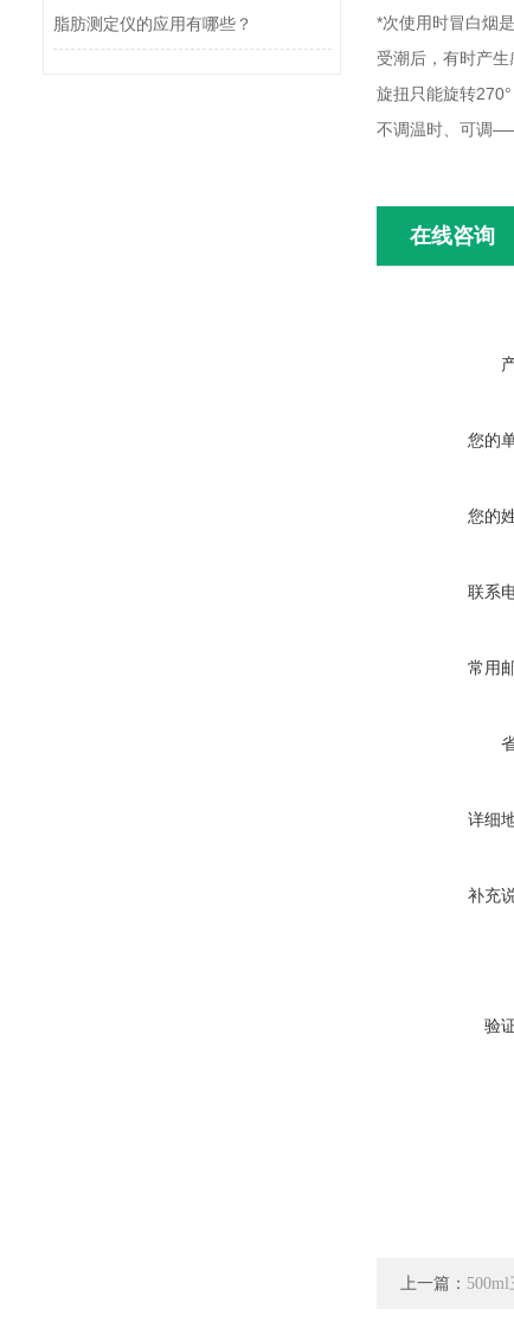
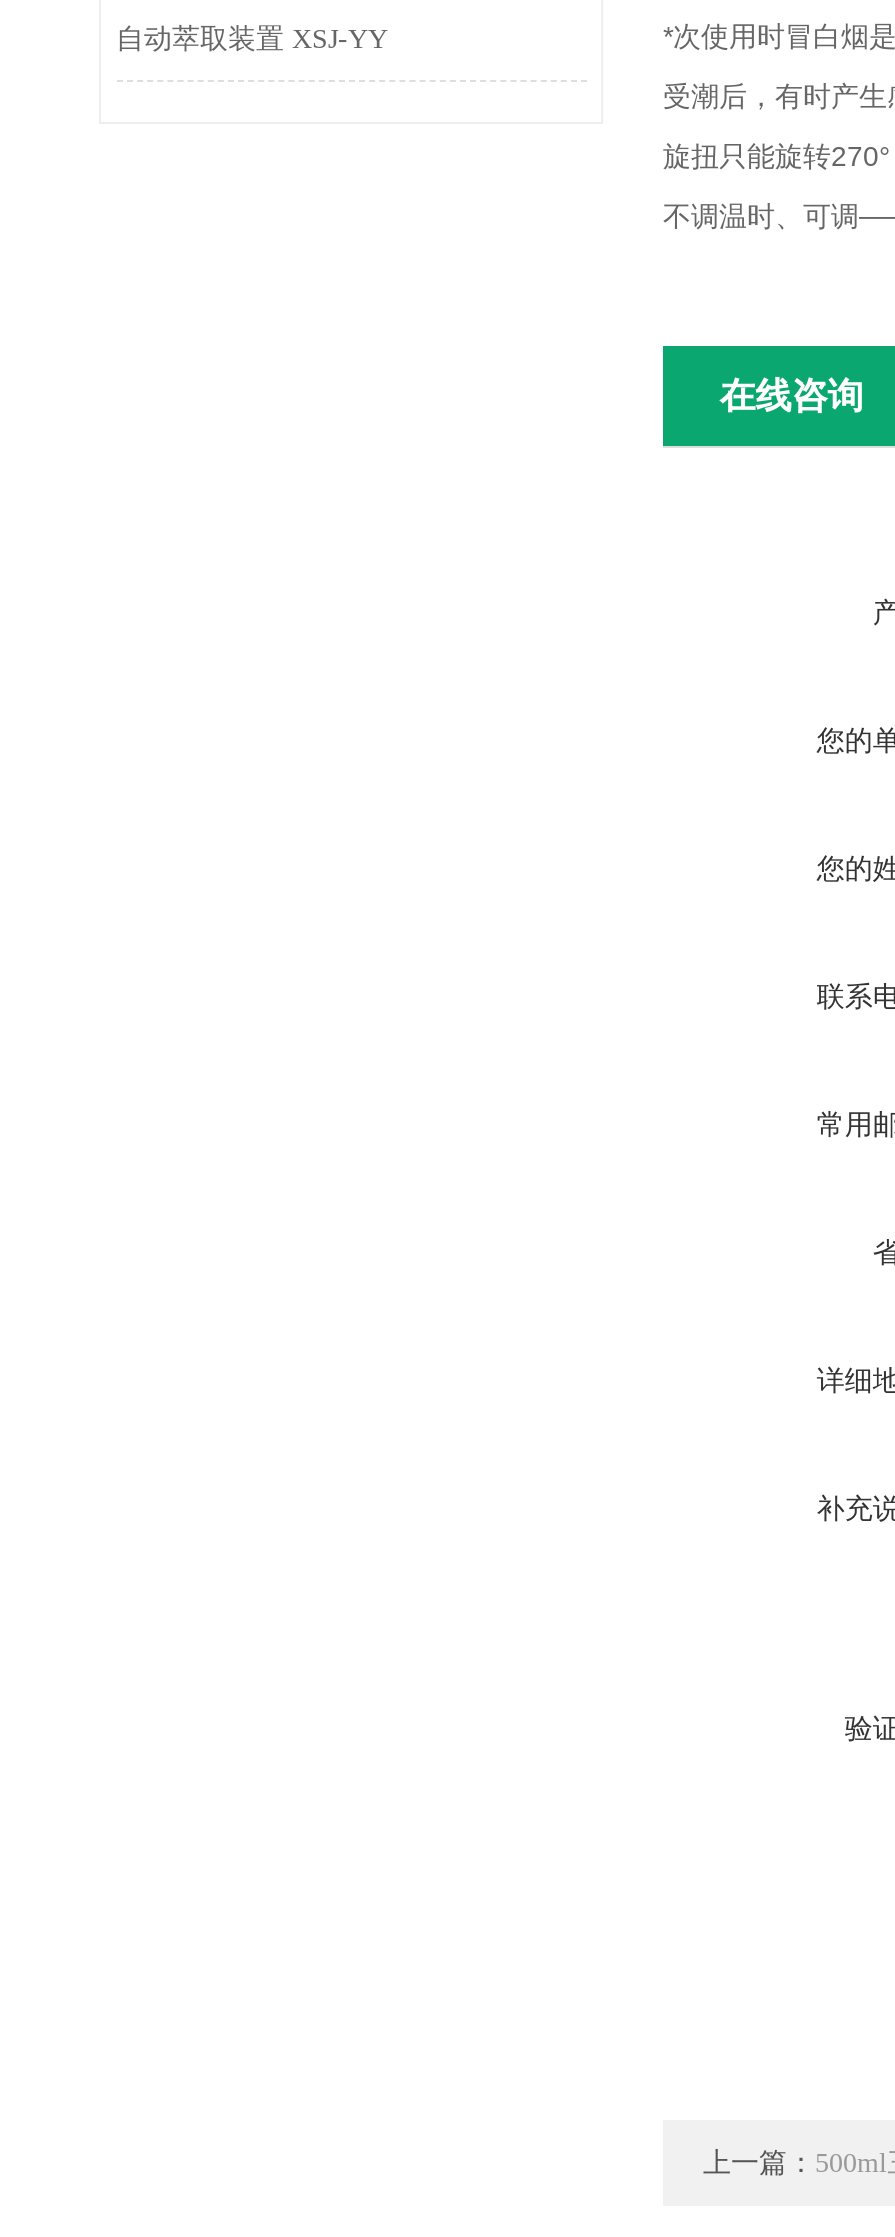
[53,15,252,33] 脂肪测定仪的应用有哪些？ -> [116,24,388,54] 自动萃取装置 XSJ-YY

